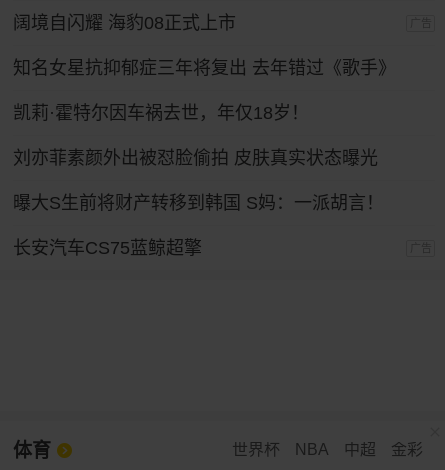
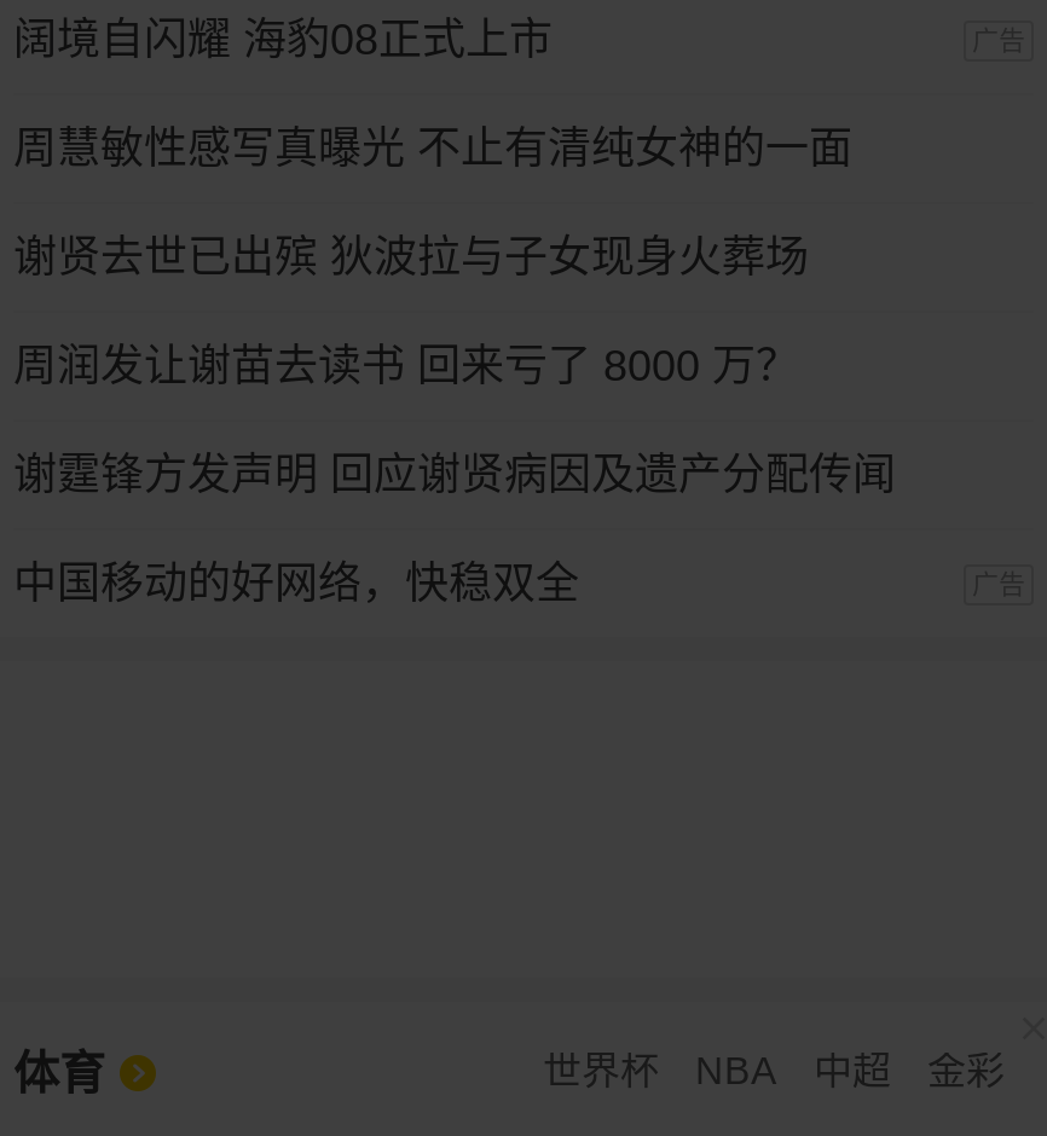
[13,58,396,78] 知名女星抗抑郁症三年将复出 去年错过《歌手》 -> [13,125,852,174] 周慧敏性感写真曝光 不止有清纯女神的一面
[13,103,309,123] 凯莉·霍特尔因车祸去世，年仅18岁！ -> [13,234,809,283] 谢贤去世已出殡 狄波拉与子女现身火葬场
[13,148,378,168] 刘亦菲素颜外出被怼脸偷拍 皮肤真实状态曝光 -> [13,343,799,391] 周润发让谢苗去读书 回来亏了 8000 万？
[13,193,384,213] 曝大S生前将财产转移到韩国 S妈：一派胡言！ -> [13,452,896,500] 谢霆锋方发声明 回应谢贤病因及遗产分配传闻
[13,238,202,258] 长安汽车CS75蓝鲸超擎 -> [13,559,579,608] 中国移动的好网络，快稳双全

